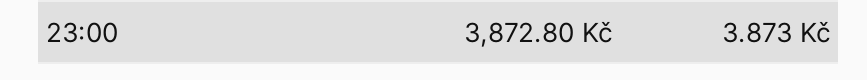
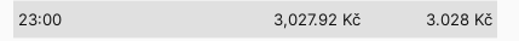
[464,16,612,48] 3,872.80 Kč -> [273,10,361,29] 3,027.92 Kč
[722,16,830,48] 3.873 Kč -> [426,10,492,29] 3.028 Kč

